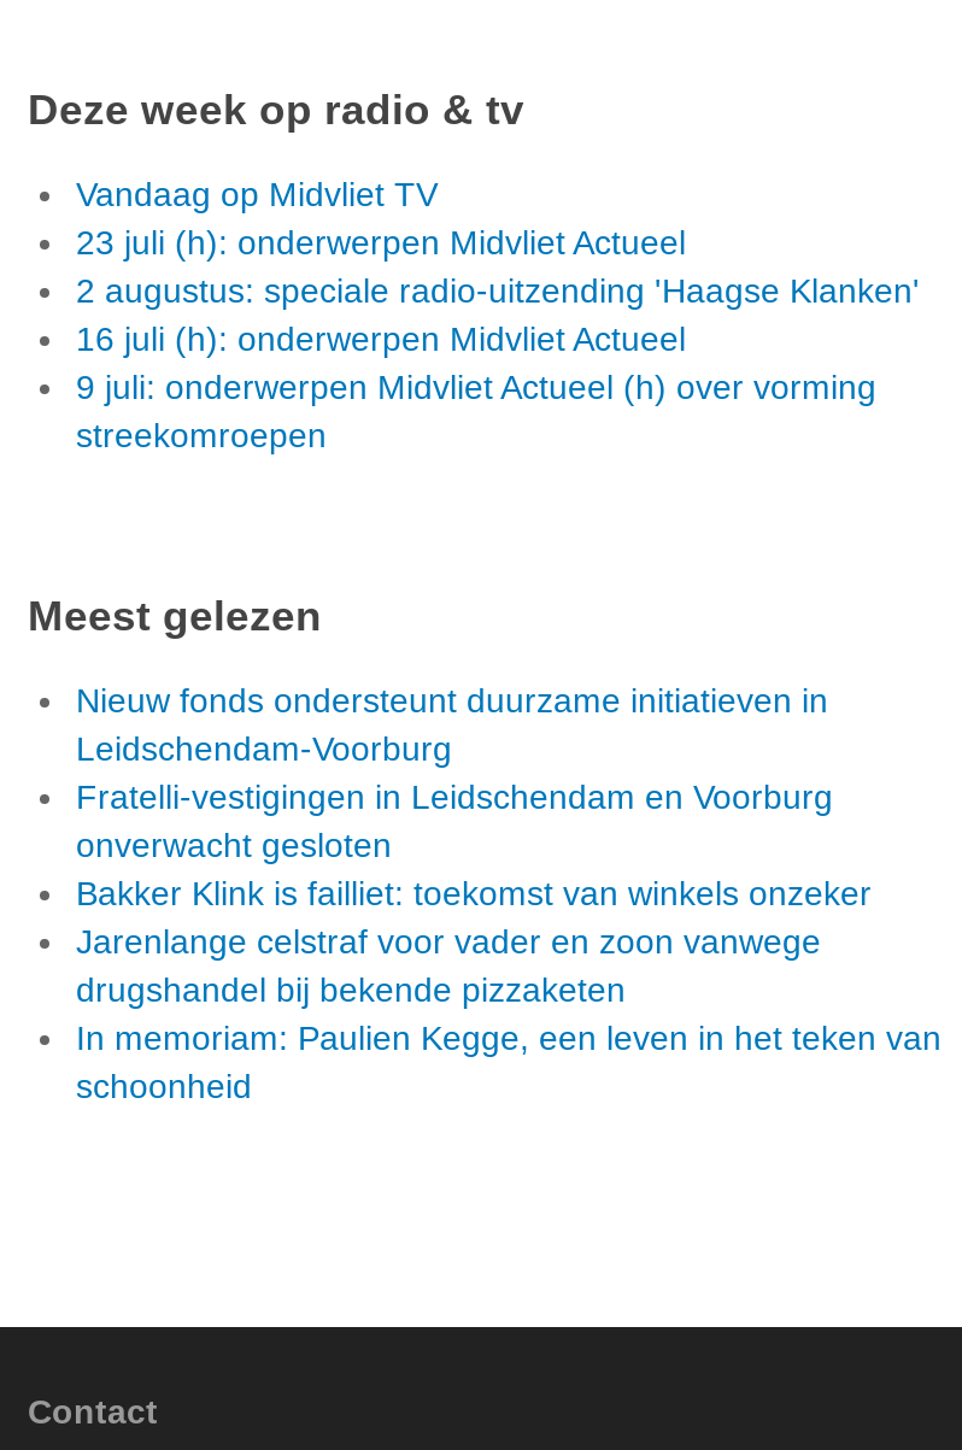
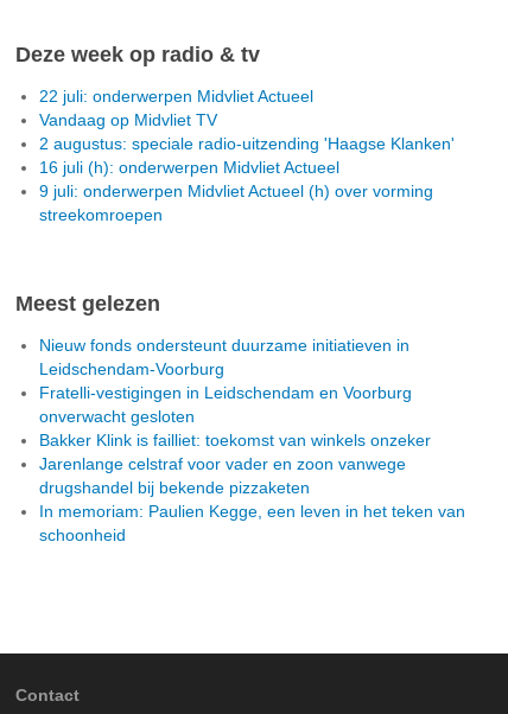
none -> [39,86,313,105] 22 juli: onderwerpen Midvliet Actueel
moved [76,174,438,213] -> [39,110,217,129]: Vandaag op Midvliet TV
[76,222,686,261] 23 juli (h): onderwerpen Midvliet Actueel -> none

